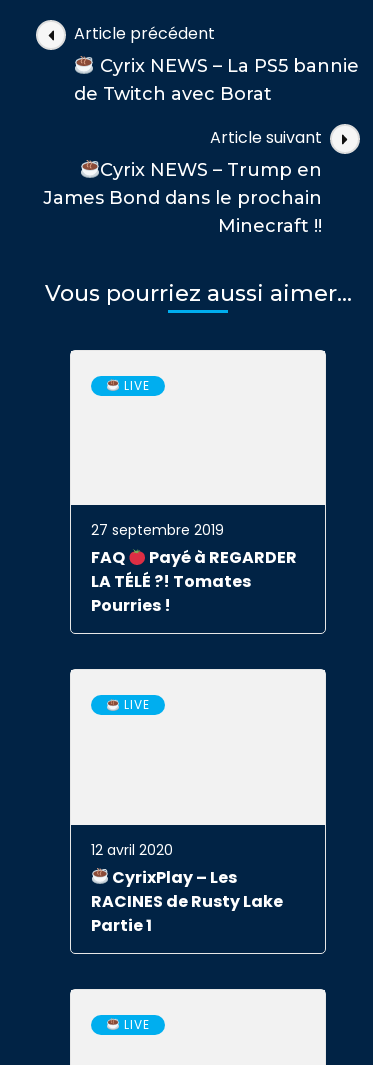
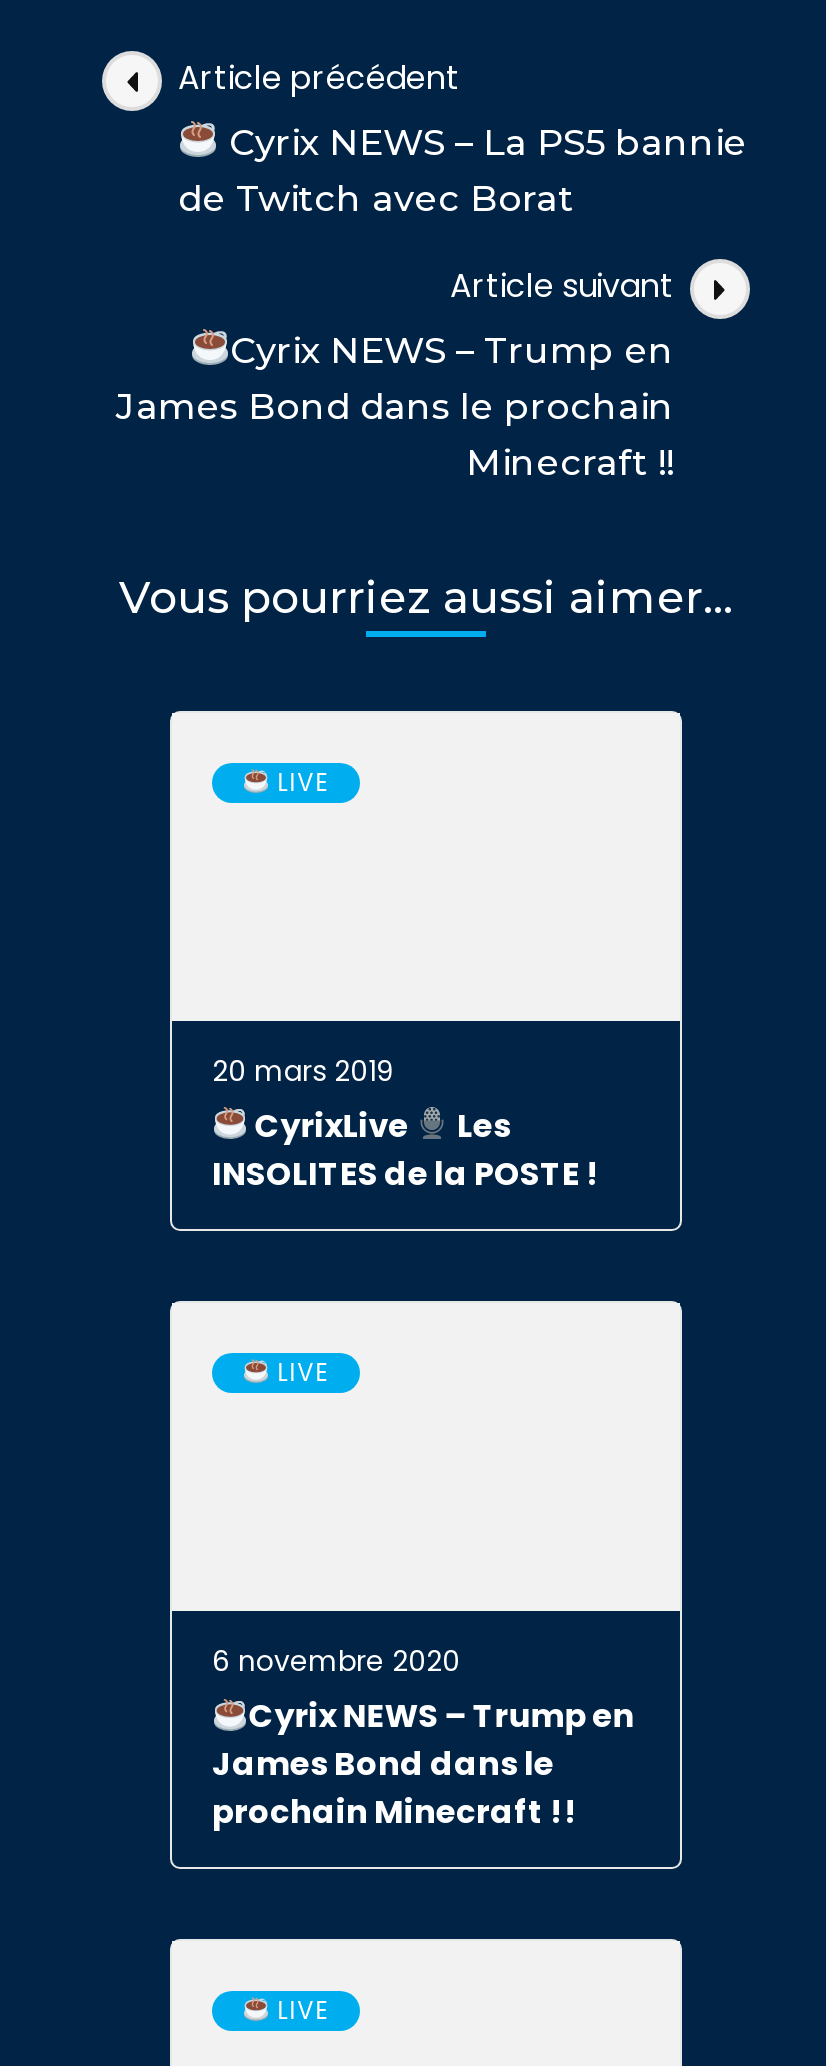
[91,520,297,617] 27 septembre 2019 | FAQ | Payé à REGARDER | LA TÉLÉ ?! Tomates | Pourries ! -> [212,1051,600,1197] 20 mars 2019 | CyrixLive | Les | INSOLITES de la POSTE !
[91,840,283,937] 12 avril 2020 | CyrixPlay – Les | RACINES de Rusty Lake | Partie 1 -> [212,1641,634,1835] 6 novembre 2020 | Cyrix NEWS – Trump en | James Bond dans le | prochain Minecraft !!

